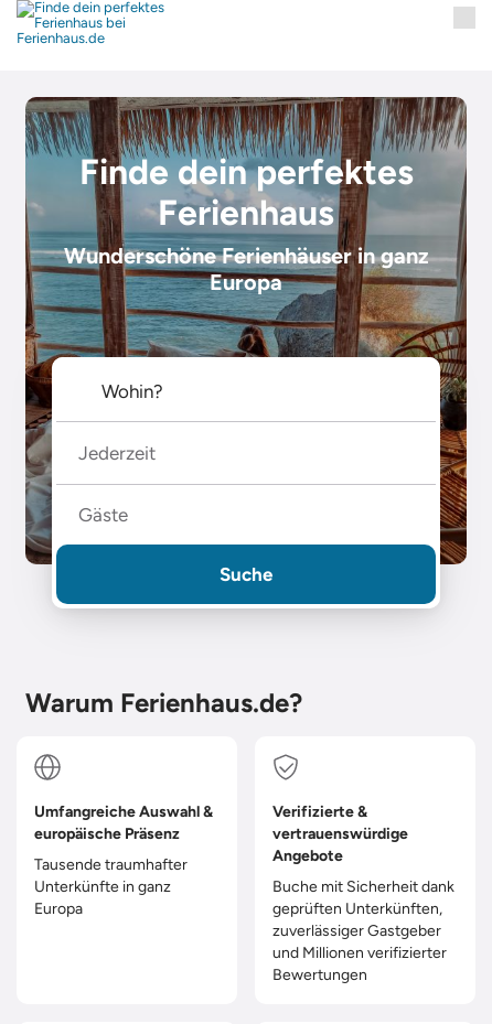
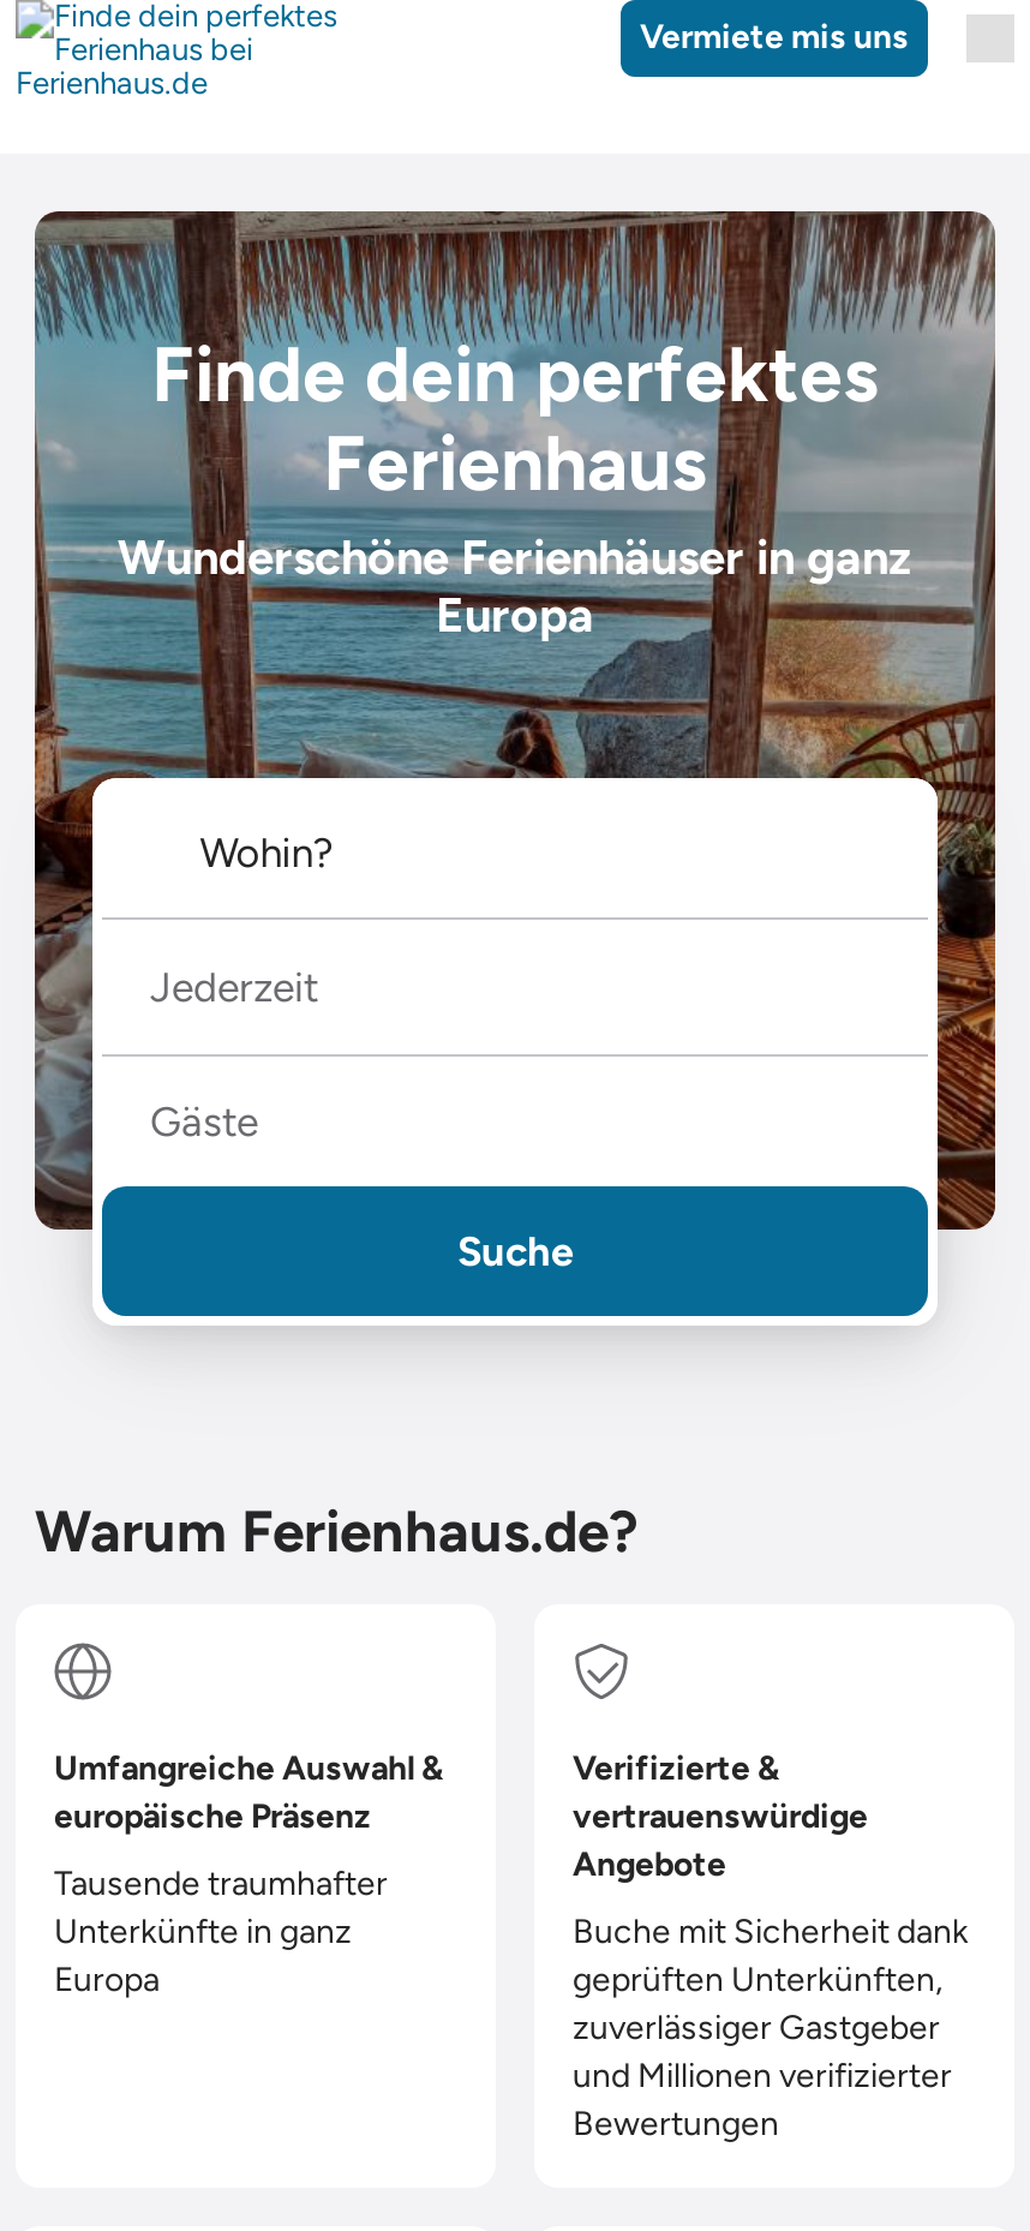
none -> [640,17,909,58] Vermiete mis uns

